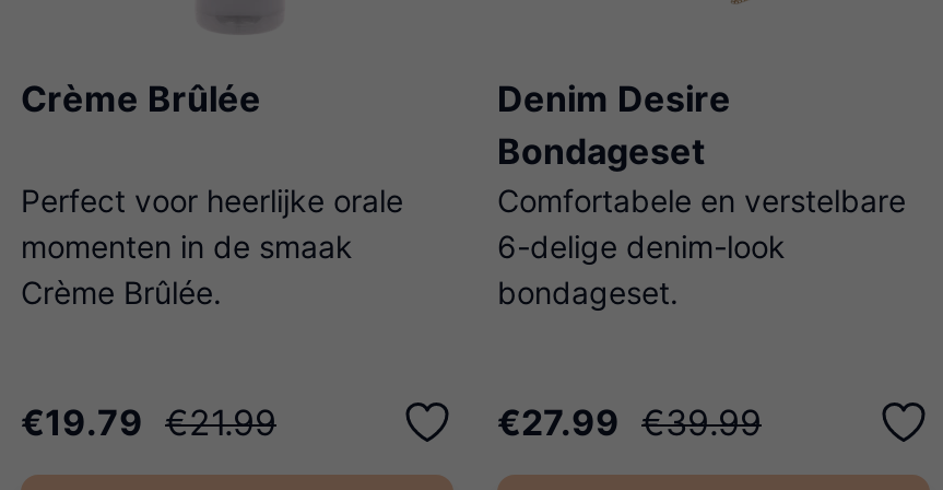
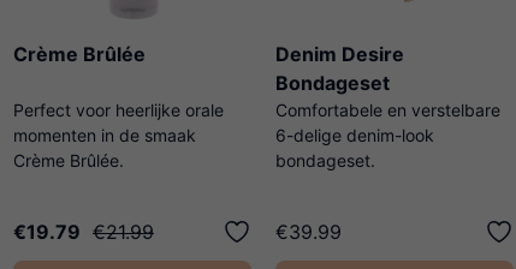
[497,401,762,444] €27.99 €39.99 -> [275,220,342,244] €39.99

